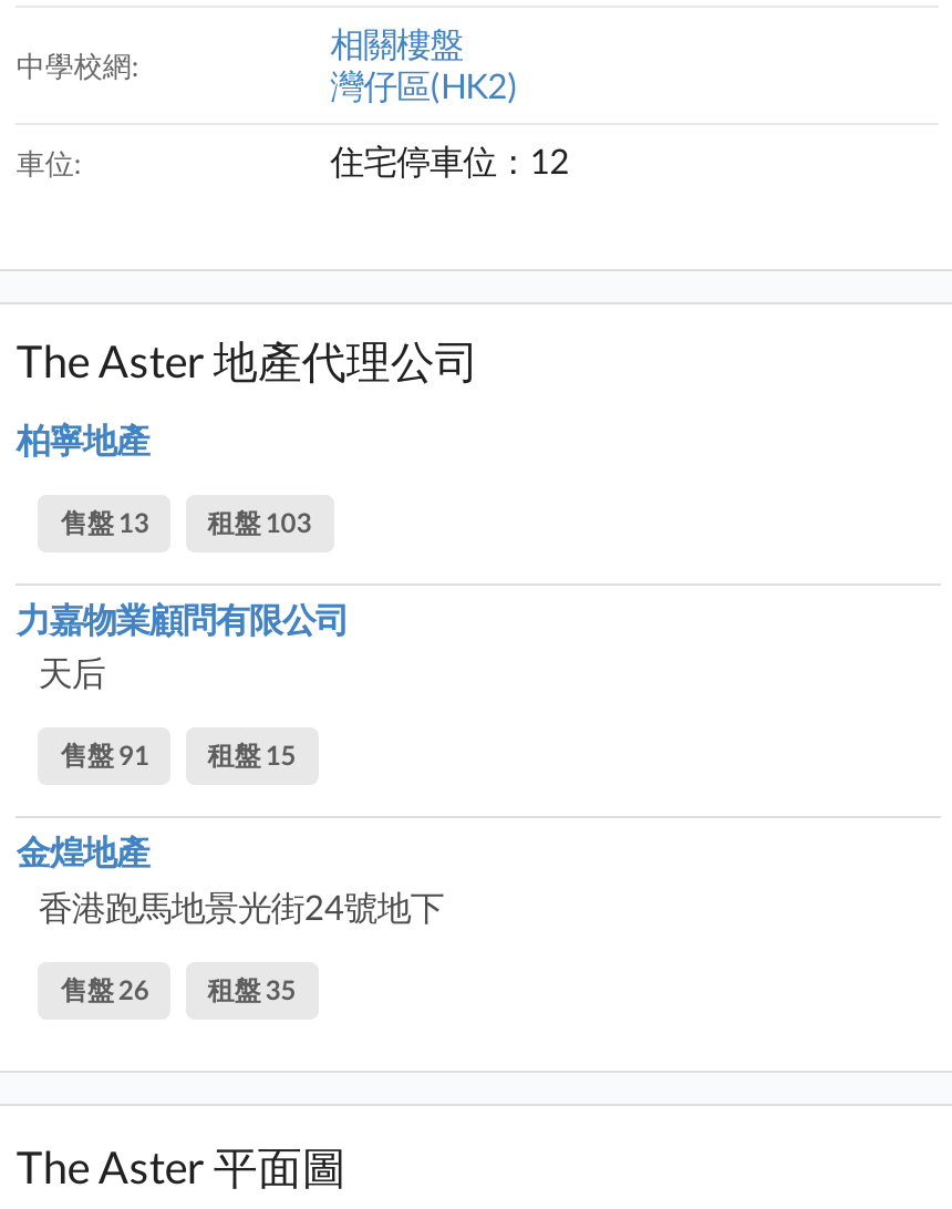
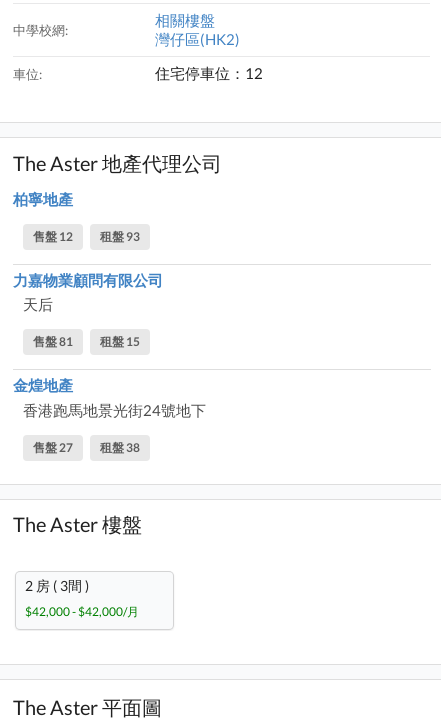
[61,506,149,539] 售盤 13 -> [33,229,73,244] 售盤 12
[208,506,312,539] 租盤 103 -> [100,229,140,244] 租盤 93
[61,739,296,772] 售盤 91 租盤 15 -> [33,334,140,349] 售盤 81 租盤 15
[61,972,296,1006] 售盤 26 | 租盤 35 -> [13,440,142,618] 售盤 27 | 租盤 38 | The Aster 樓盤 | 2 房 ( 3間 ) | $42,000 - $42,000/月

